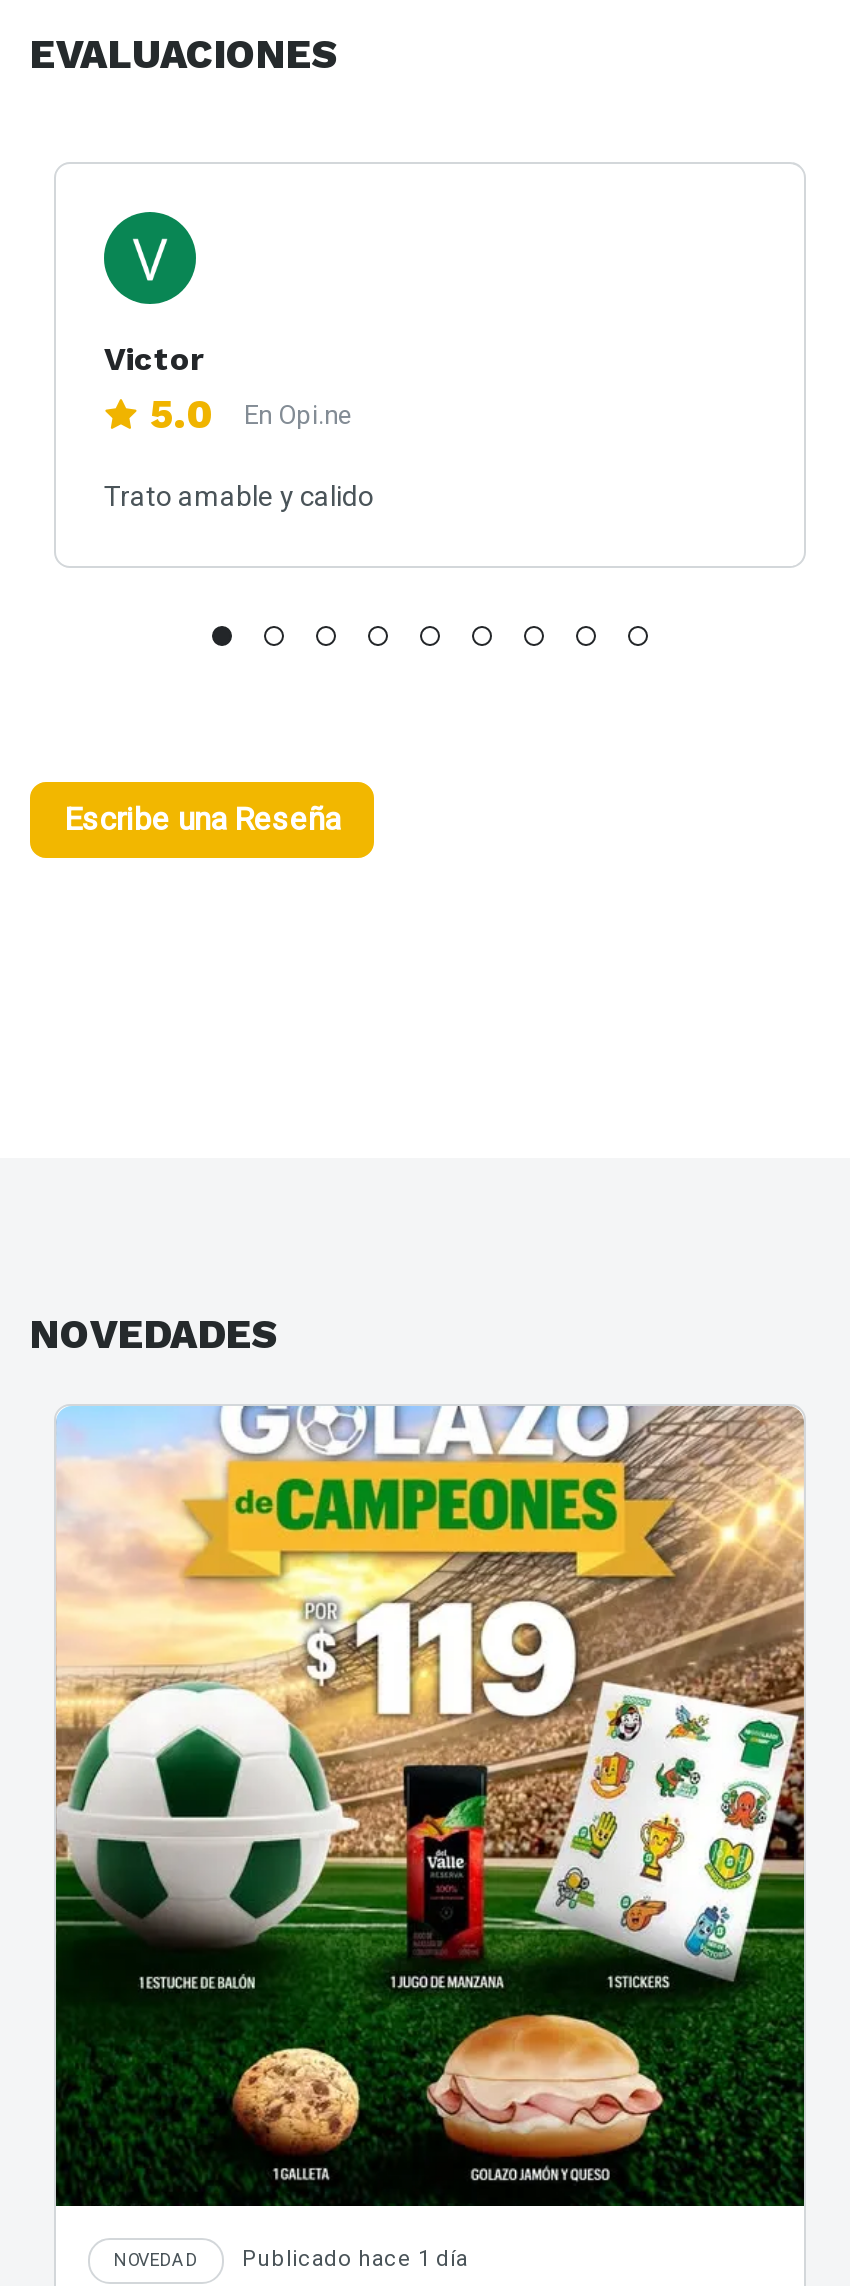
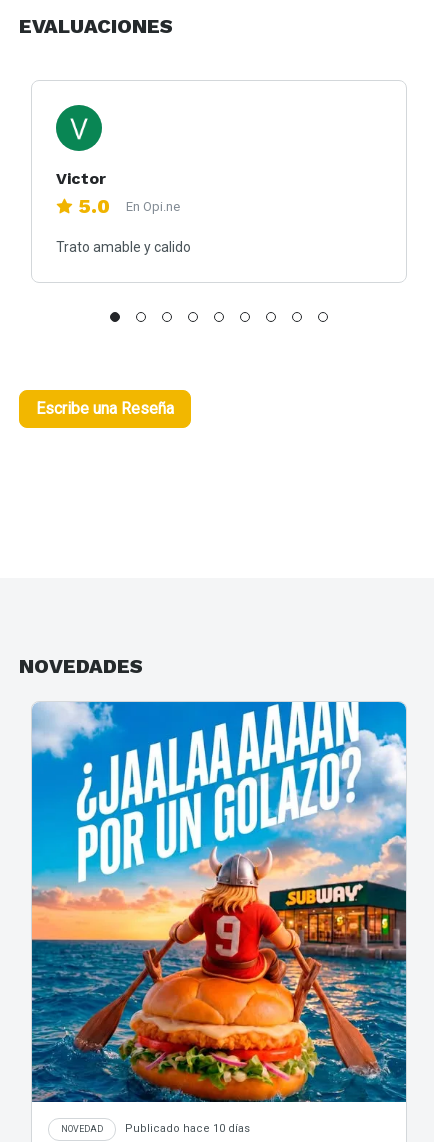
[54,1404,806,2273] [image] | Publicado hace 1 día -> [31,701,407,1135] [image] | Publicado hace 10 días

